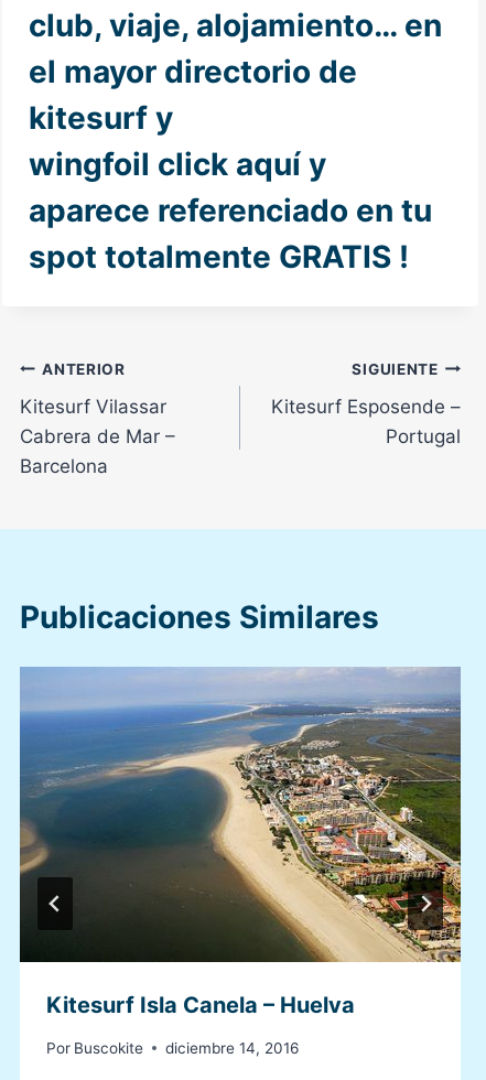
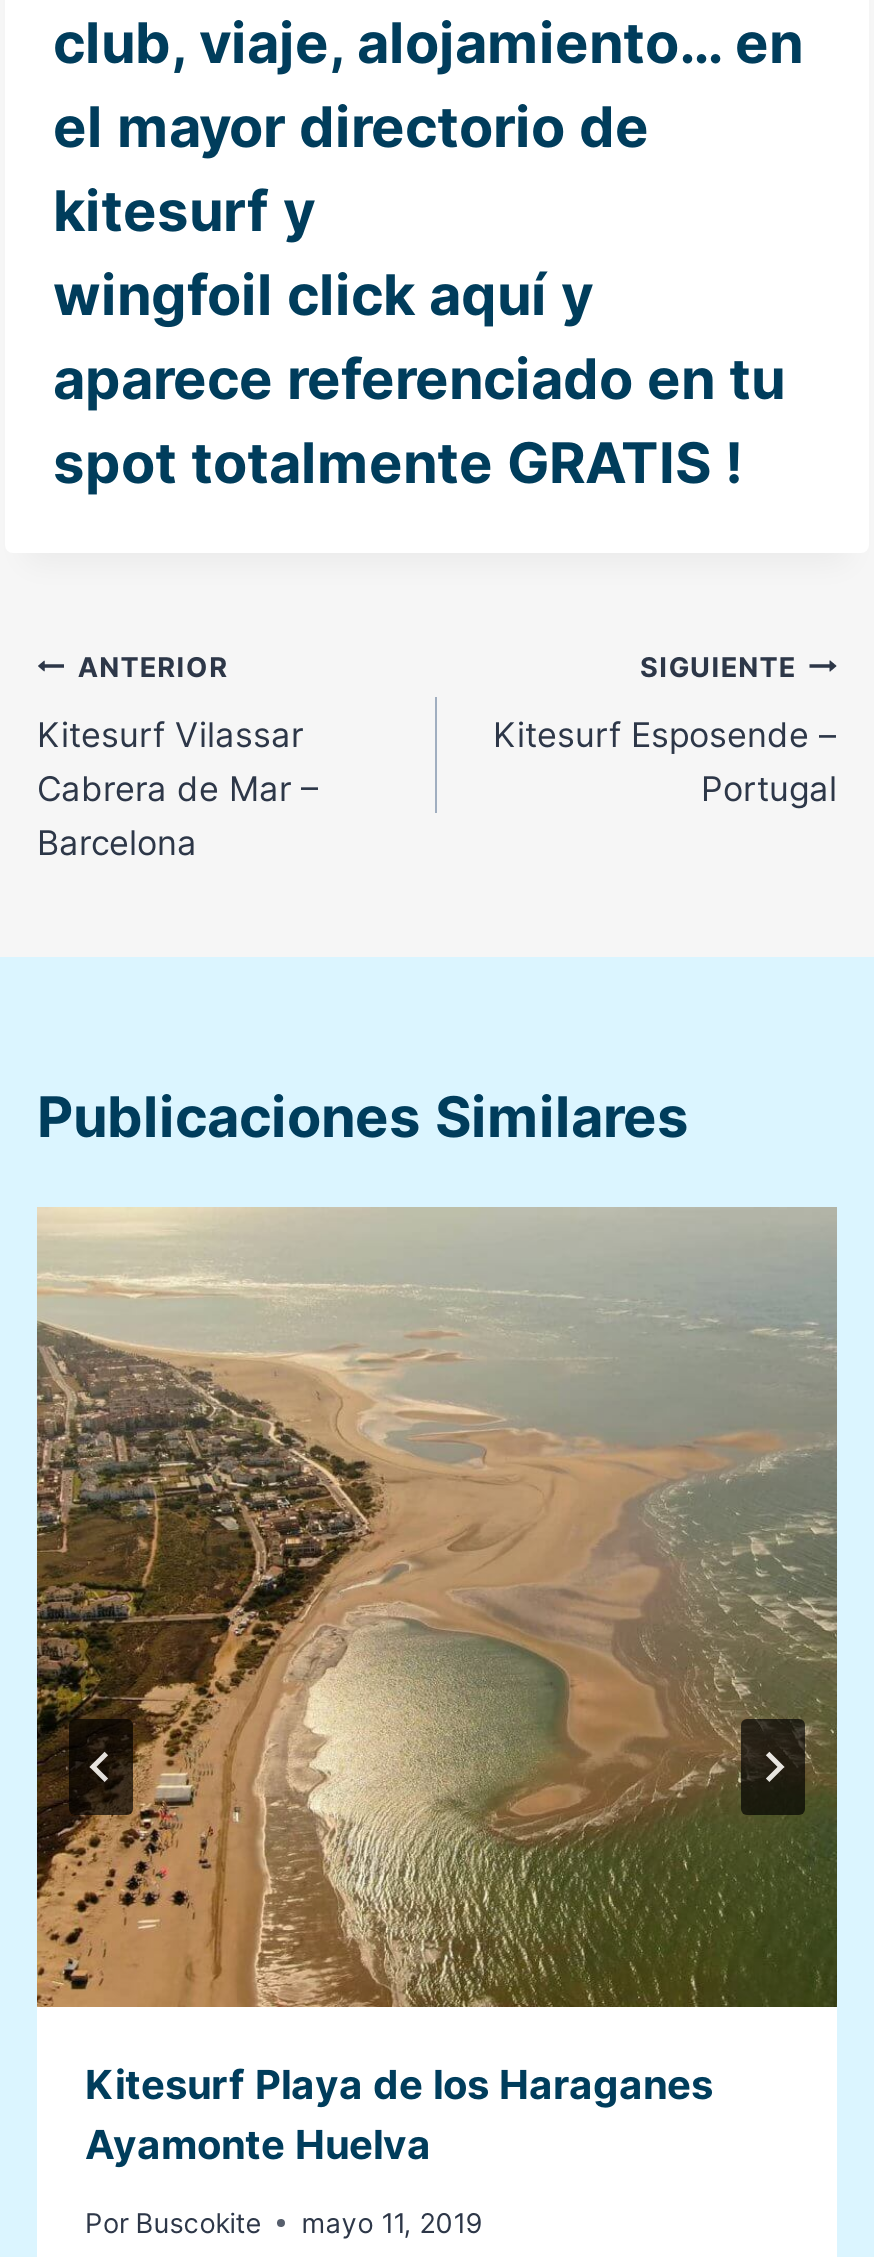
[19,667,462,1018] [image] | Kitesurf Isla Canela – Huelva -> [35,1207,839,2169] [image] | Kitesurf Playa de los Haraganes | Ayamonte Huelva
[46,1039,299,1057] Por Buscokite diciembre 14, 2016 -> [85,2206,481,2238] Por Buscokite mayo 11, 2019

